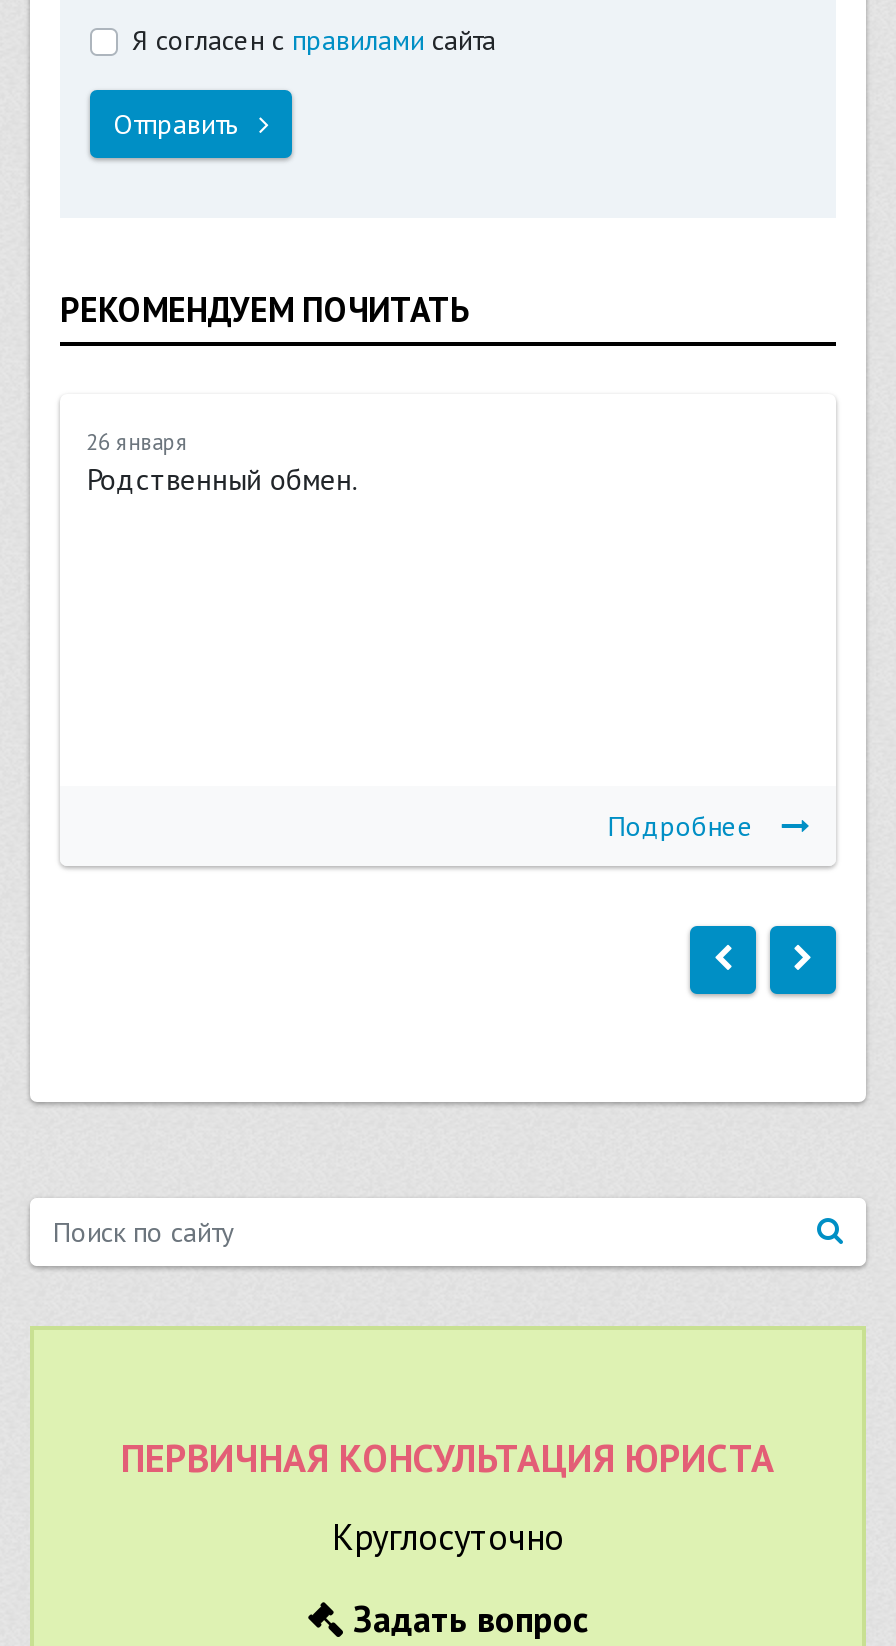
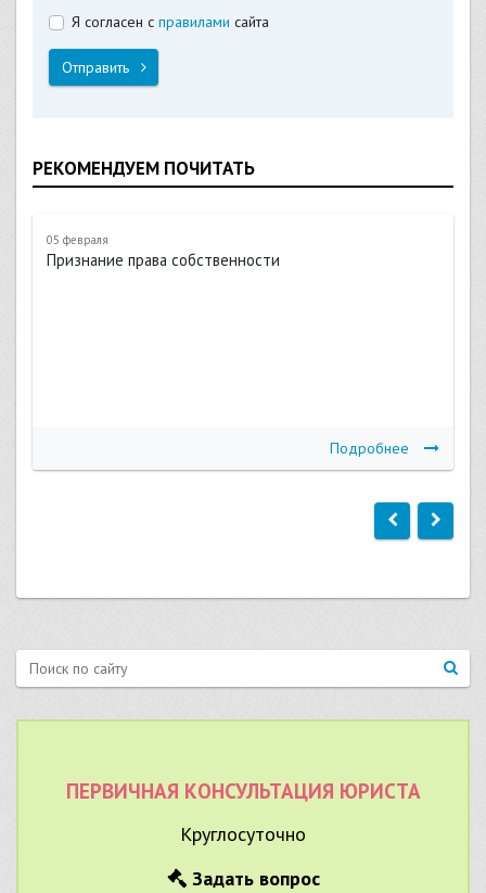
[86,428,358,498] 26 января | Родственный обмен. -> [47,232,280,270] 05 февраля | Признание права собственности

